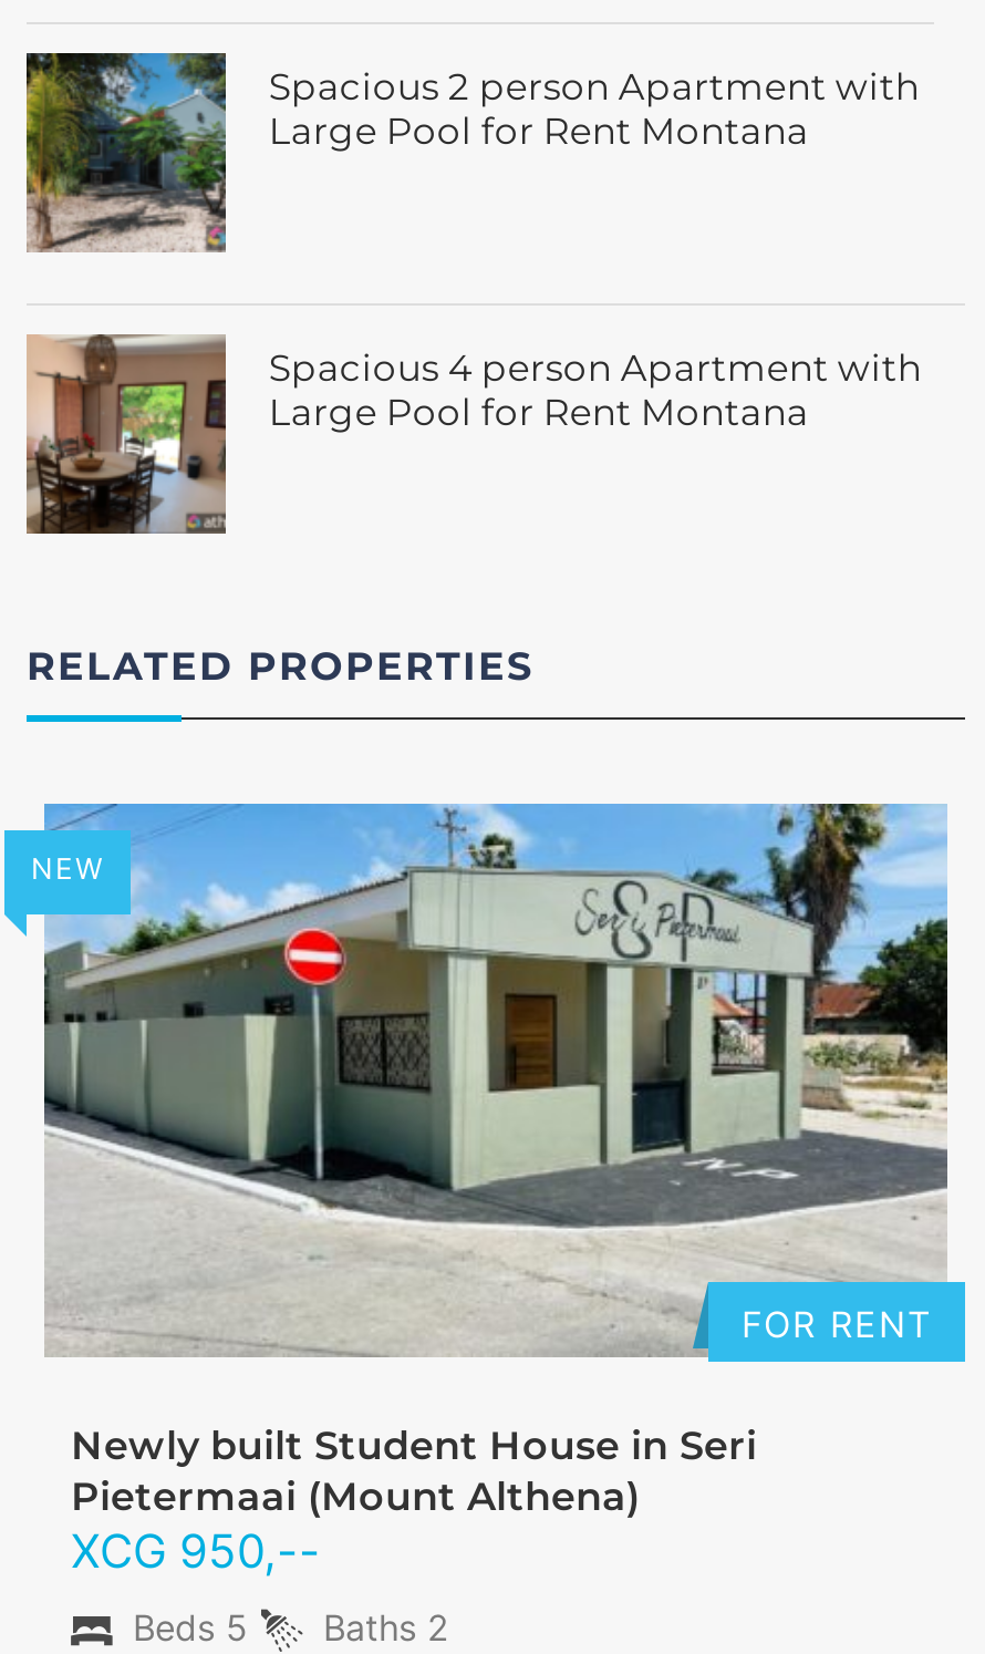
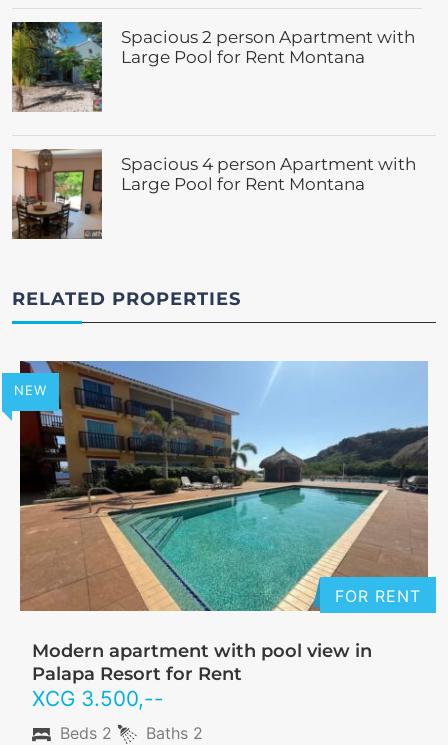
[42,802,950,1579] [image] | Newly built Student House in Seri | Pietermaai (Mount Althena) | XCG 950,-- -> [19,360,429,711] [image] | Modern apartment with pool view in | Palapa Resort for Rent | XCG 3.500,--
[133,1605,449,1650] Beds 5 Baths 2 -> [60,723,203,743] Beds 2 Baths 2

